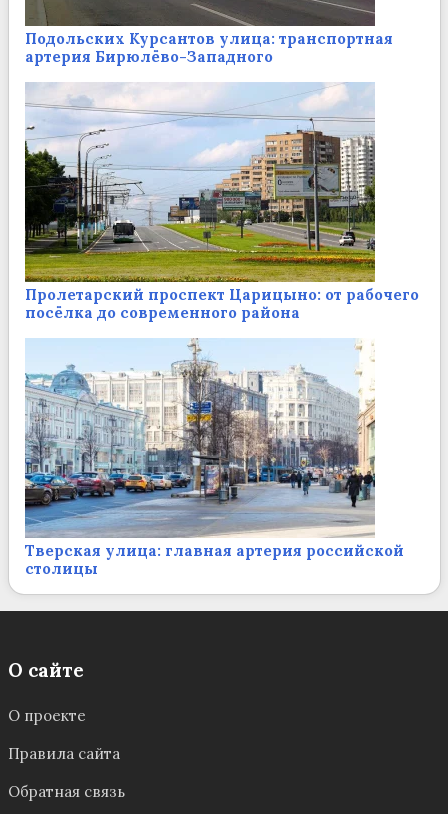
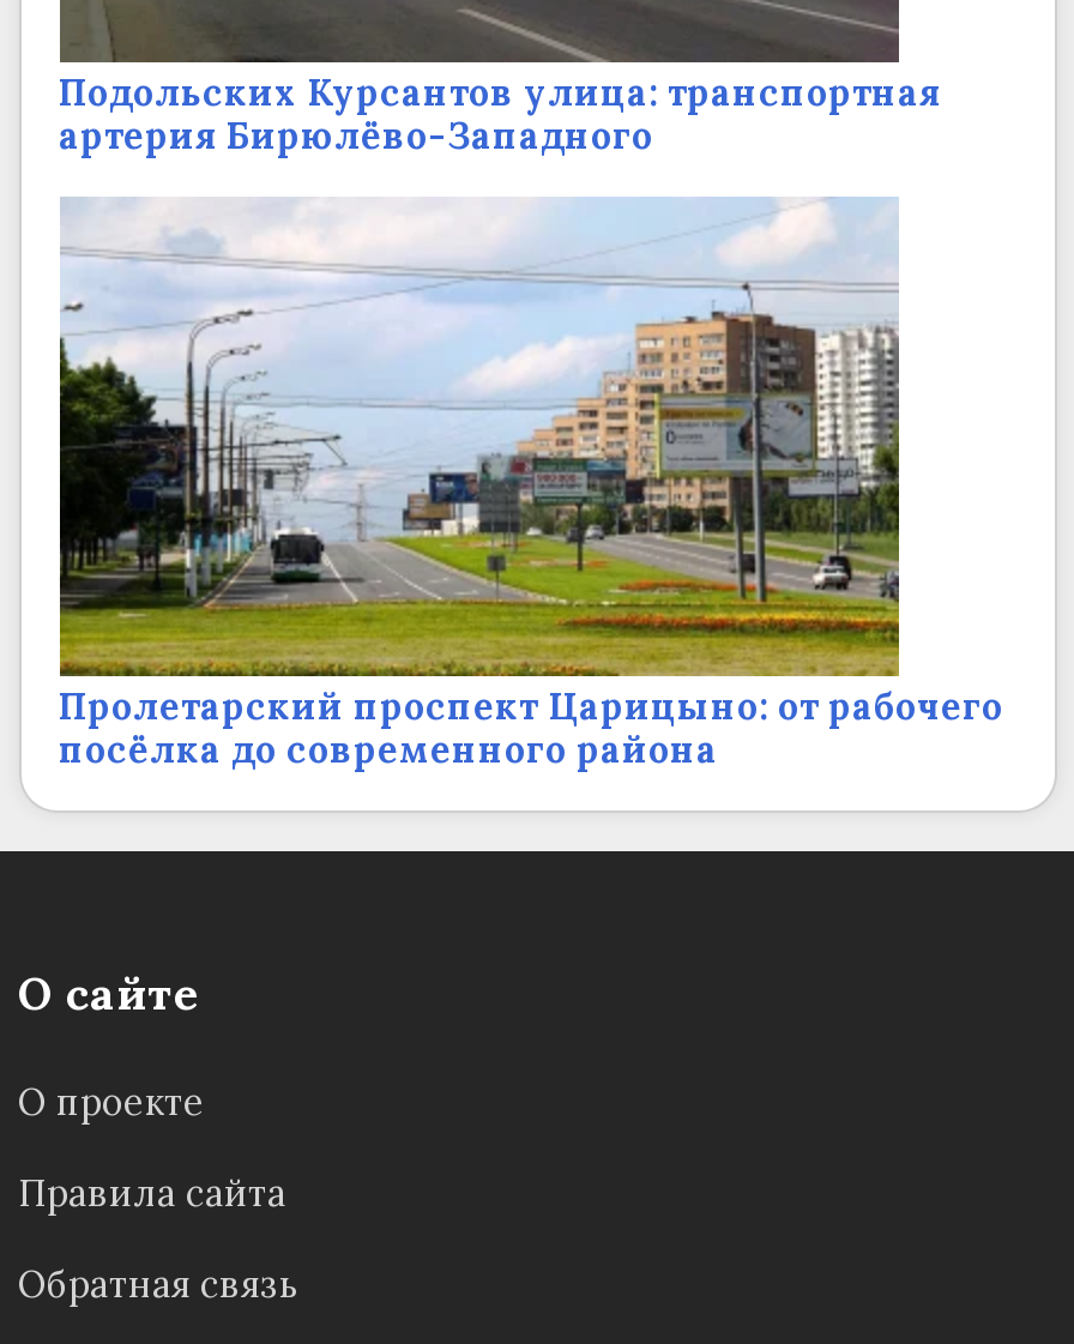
[24,339,403,577] [image] | Тверская улица: главная артерия российской | столицы -> none

